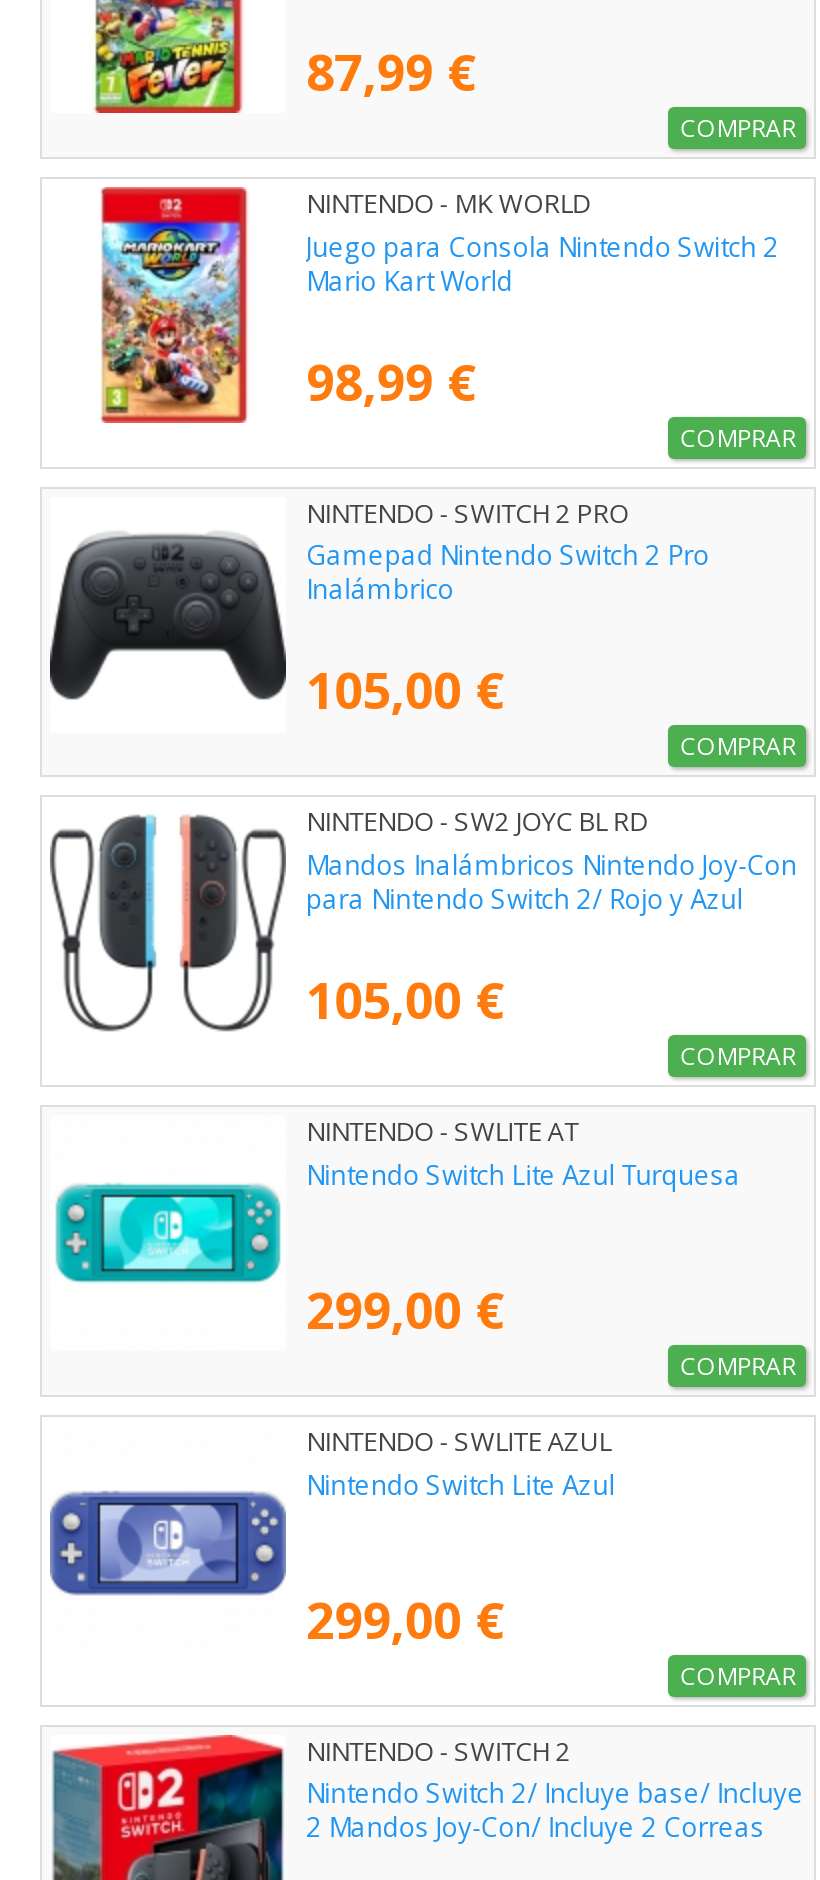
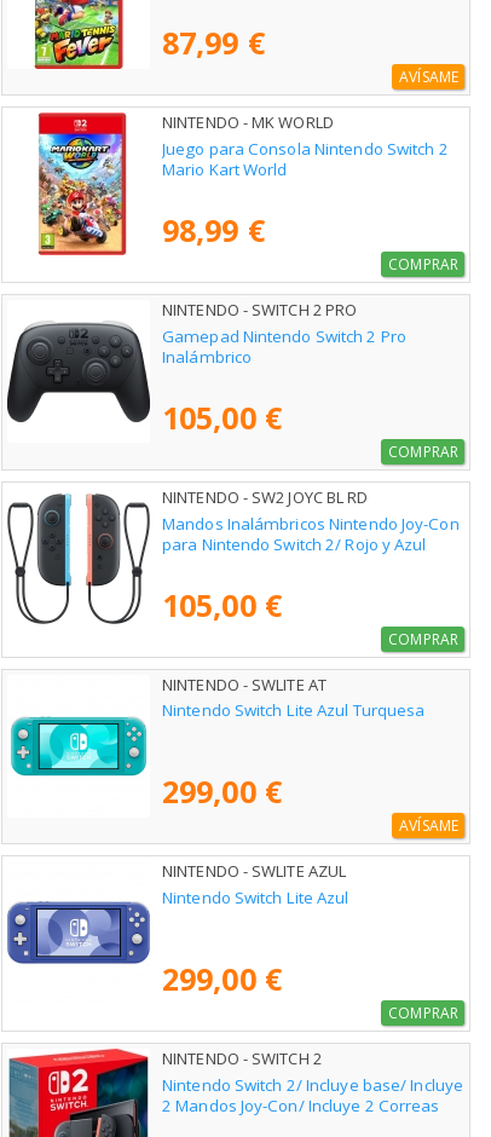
[681,110,796,144] COMPRAR -> [399,67,458,87] AVÍSAME
[681,1348,796,1382] COMPRAR -> [399,815,458,836] AVÍSAME

